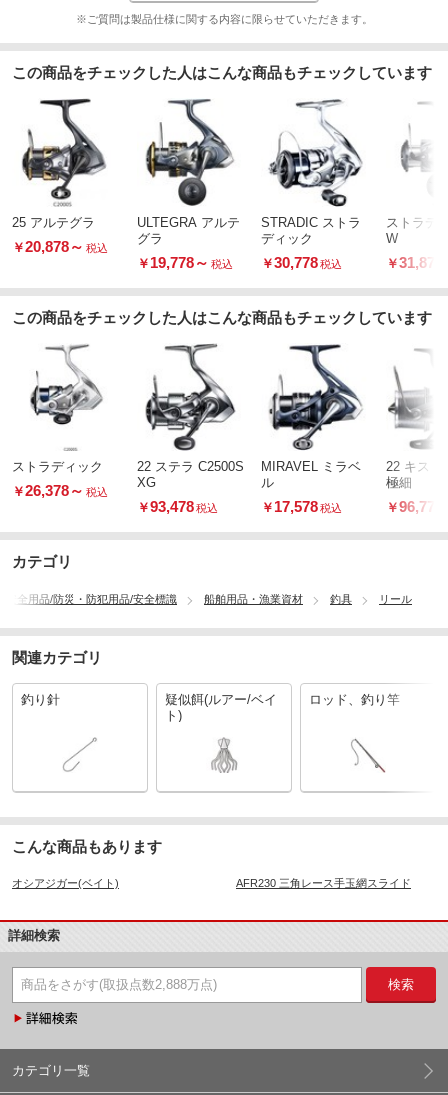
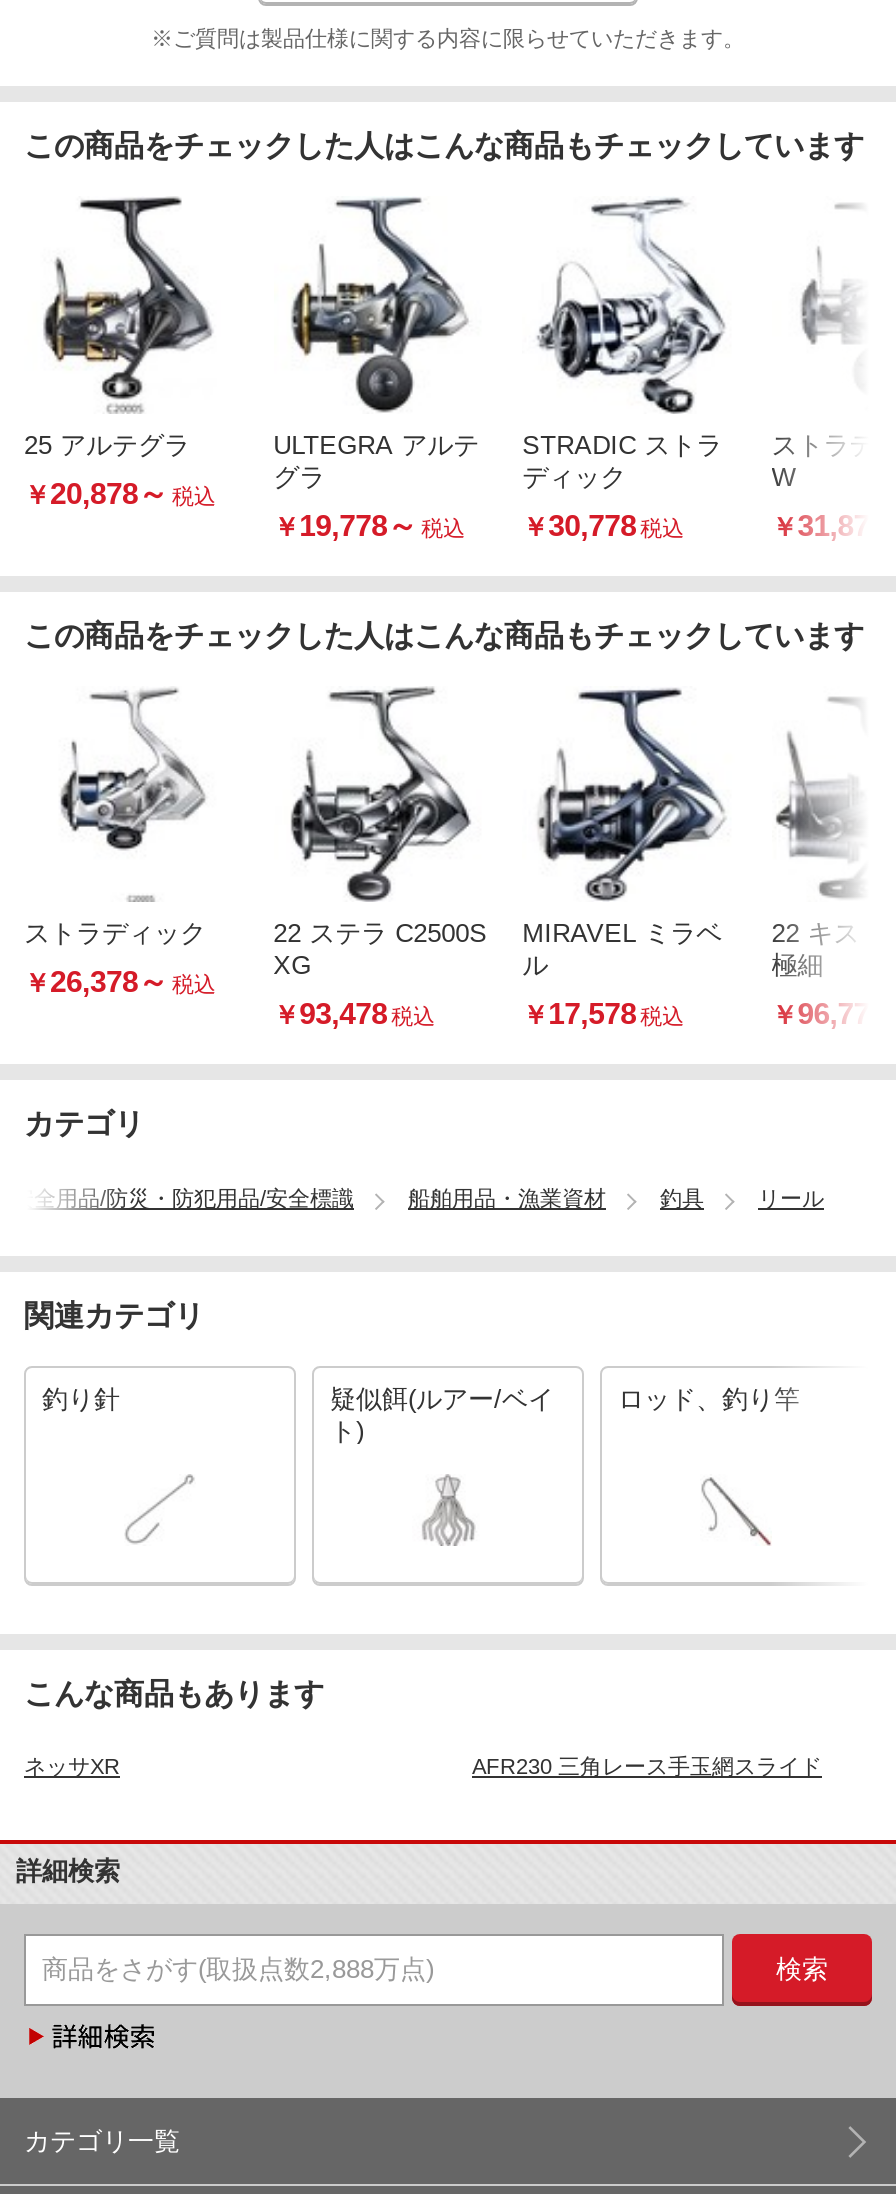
[12,877,119,889] オシアジガー(ベイト) -> [24,1754,120,1778] ネッサXR

